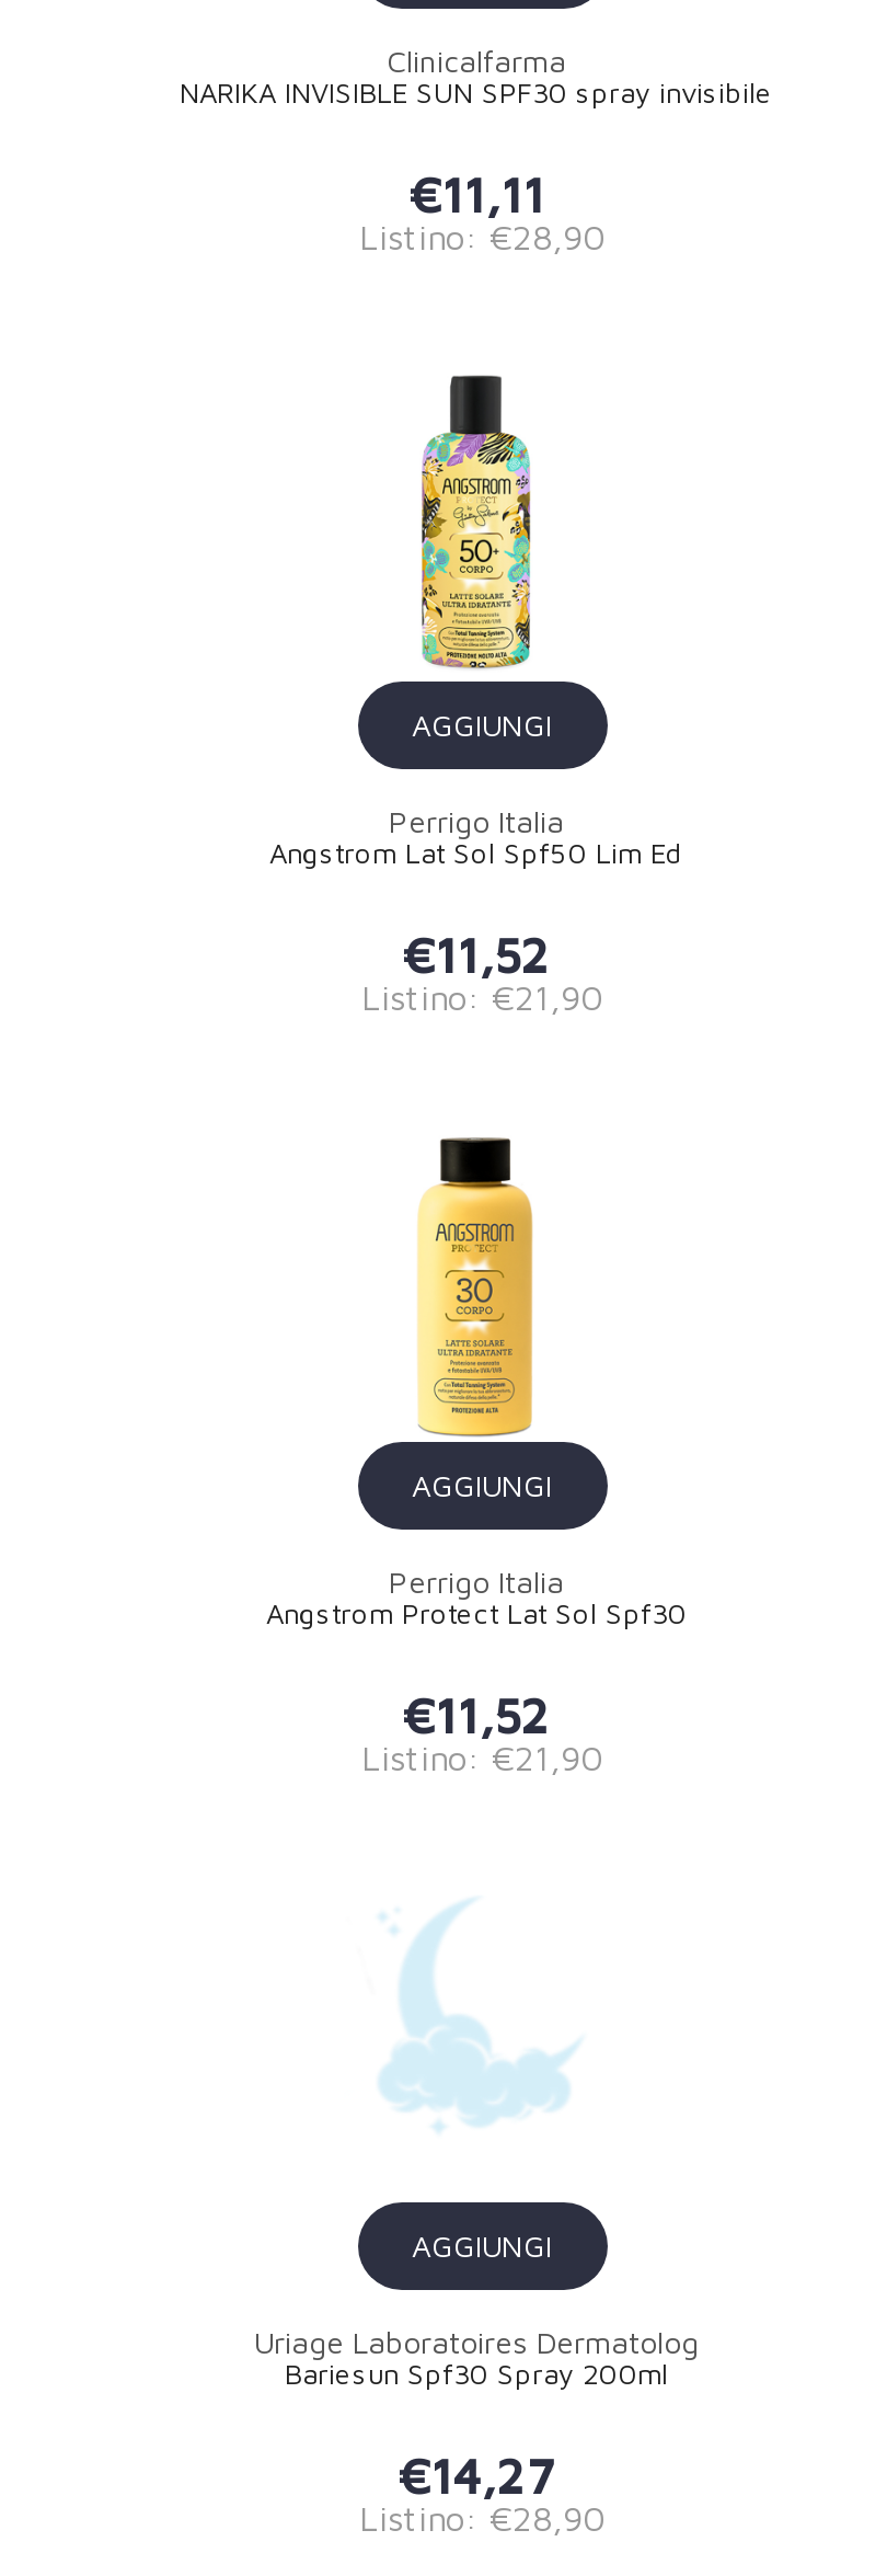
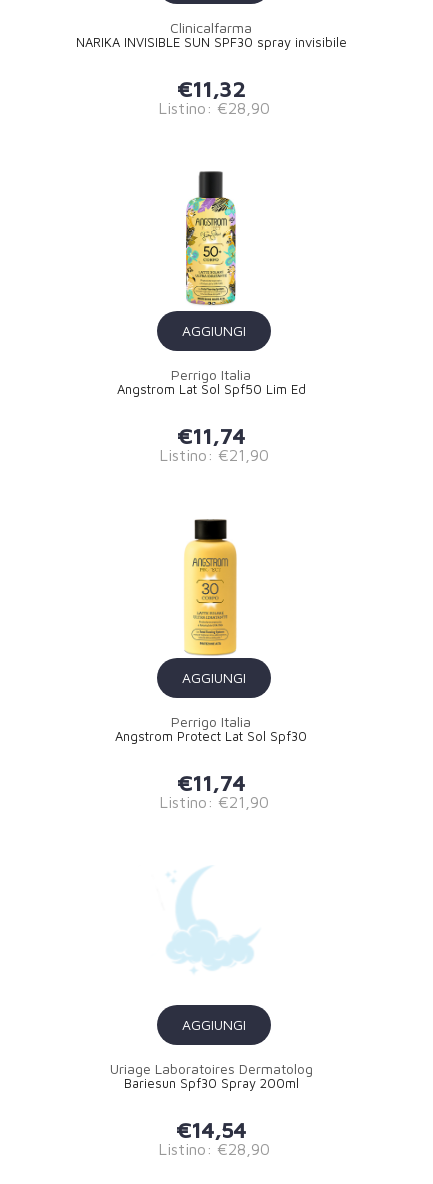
[408,166,544,223] €11,11 -> [176,76,245,102] €11,32
[402,927,551,984] €11,52 -> [177,423,245,449] €11,74
[402,1687,551,1744] €11,52 -> [177,770,245,796] €11,74
[398,2447,555,2504] €14,27 -> [176,1117,246,1143] €14,54

